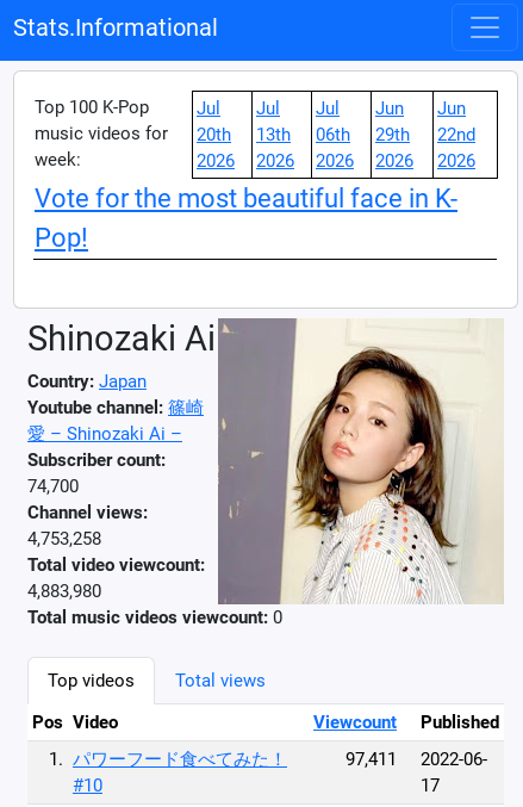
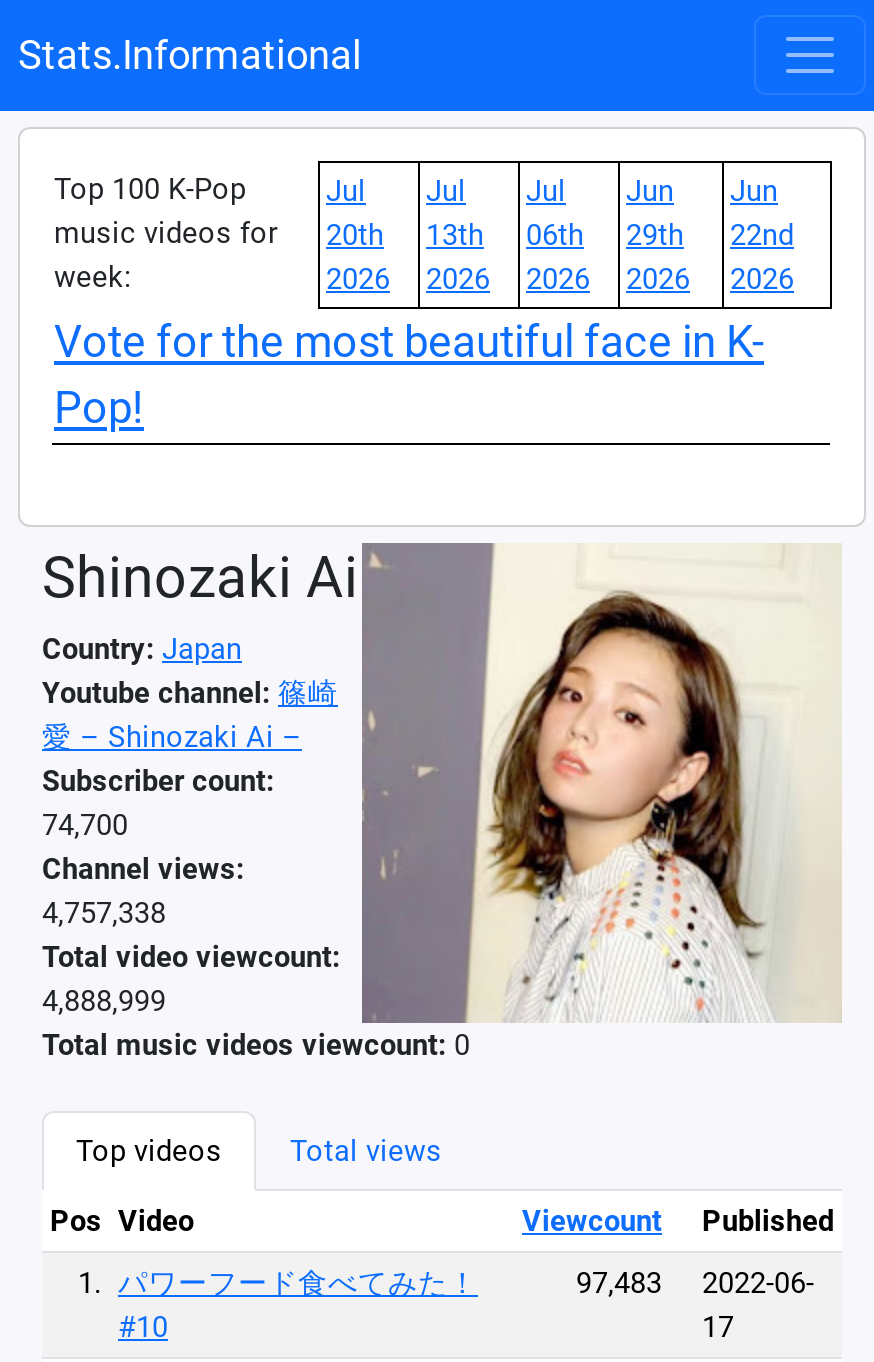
[27,528,101,550] 4,753,258 -> [42,895,166,931] 4,757,338
[27,581,101,602] 4,883,980 -> [42,983,166,1019] 4,888,999
[345,749,487,770] 97,411 2022-06- -> [576,1265,814,1301] 97,483 2022-06-

